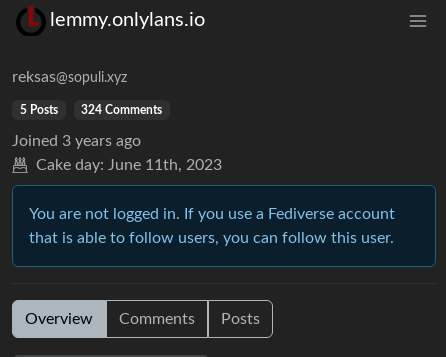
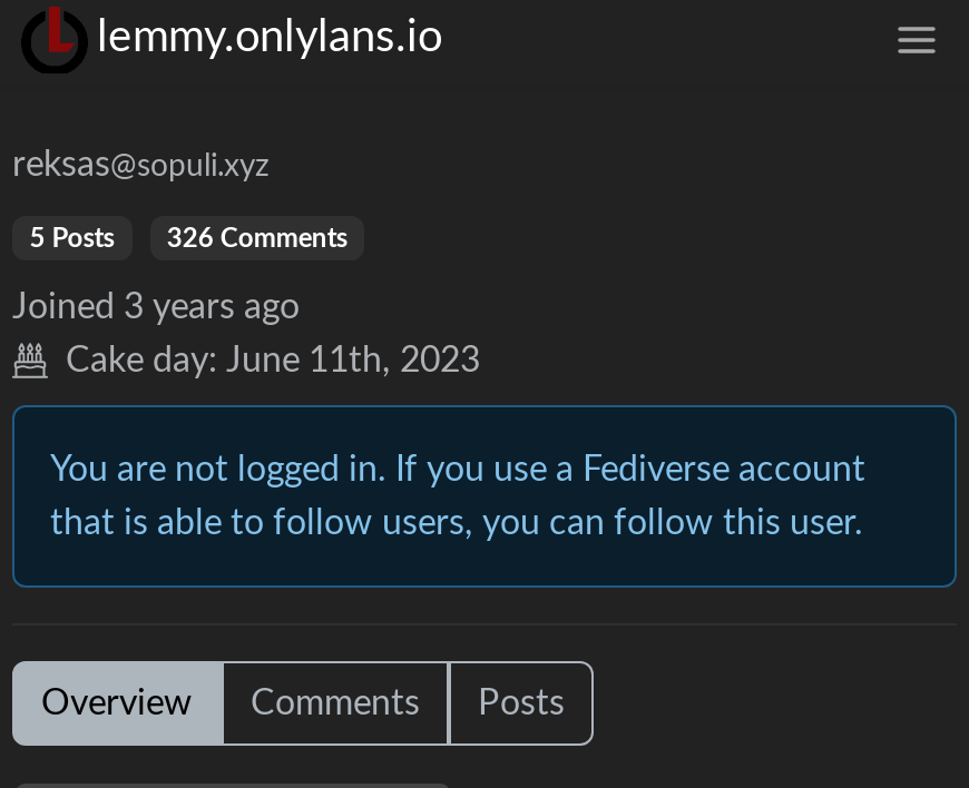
[20,104,162,116] 5 Posts 324 Comments -> [30,225,347,251] 5 Posts 326 Comments

